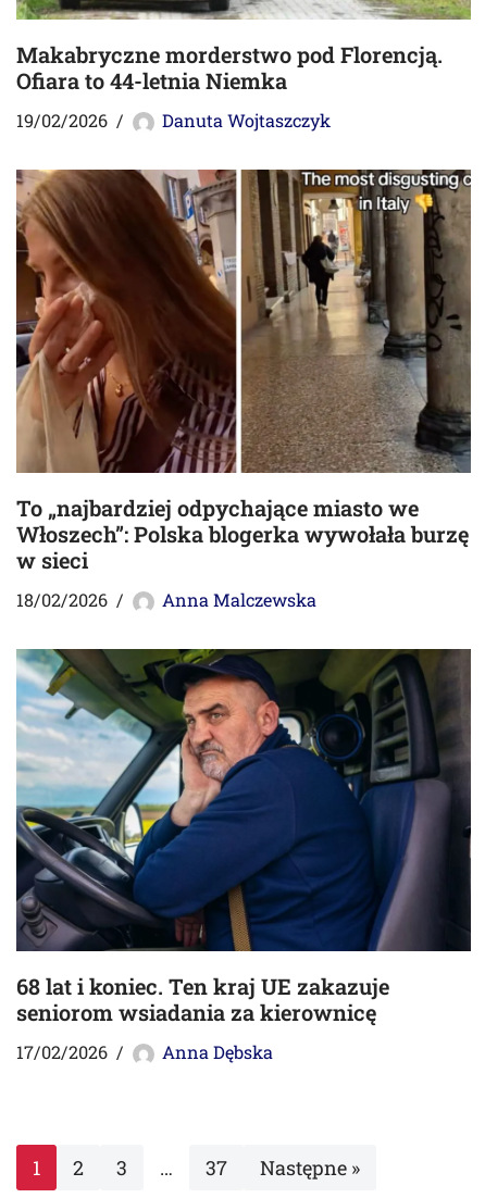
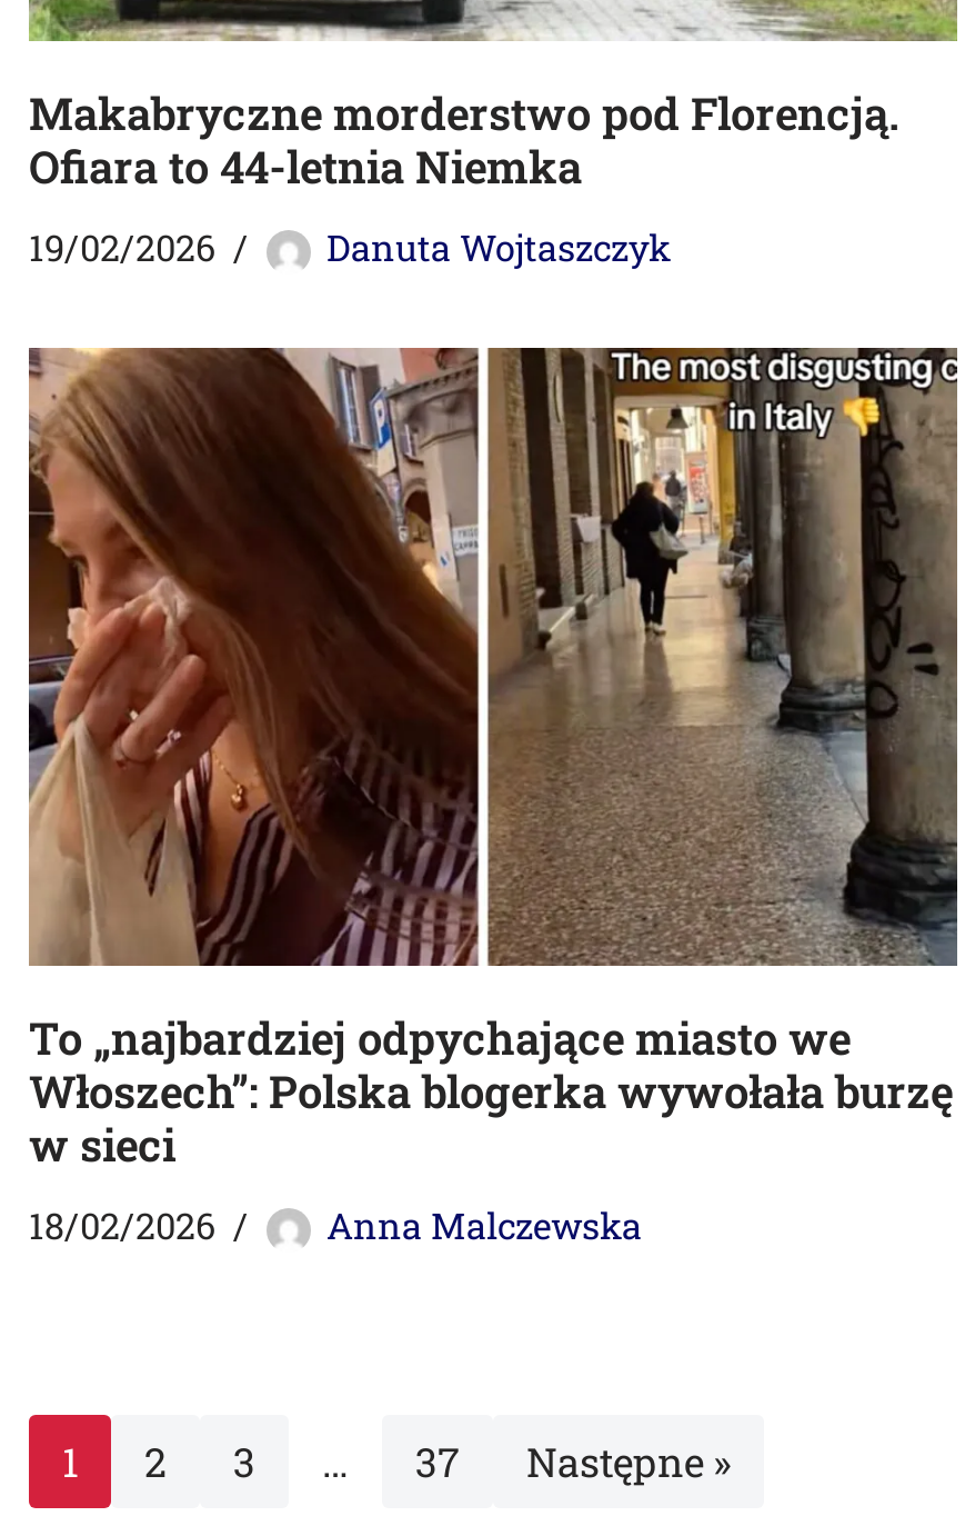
[15,648,472,1063] [image] | 68 lat i koniec. Ten kraj UE zakazuje | seniorom wsiadania za kierownicę | 17/02/2026 | Anna Dębska -> none

